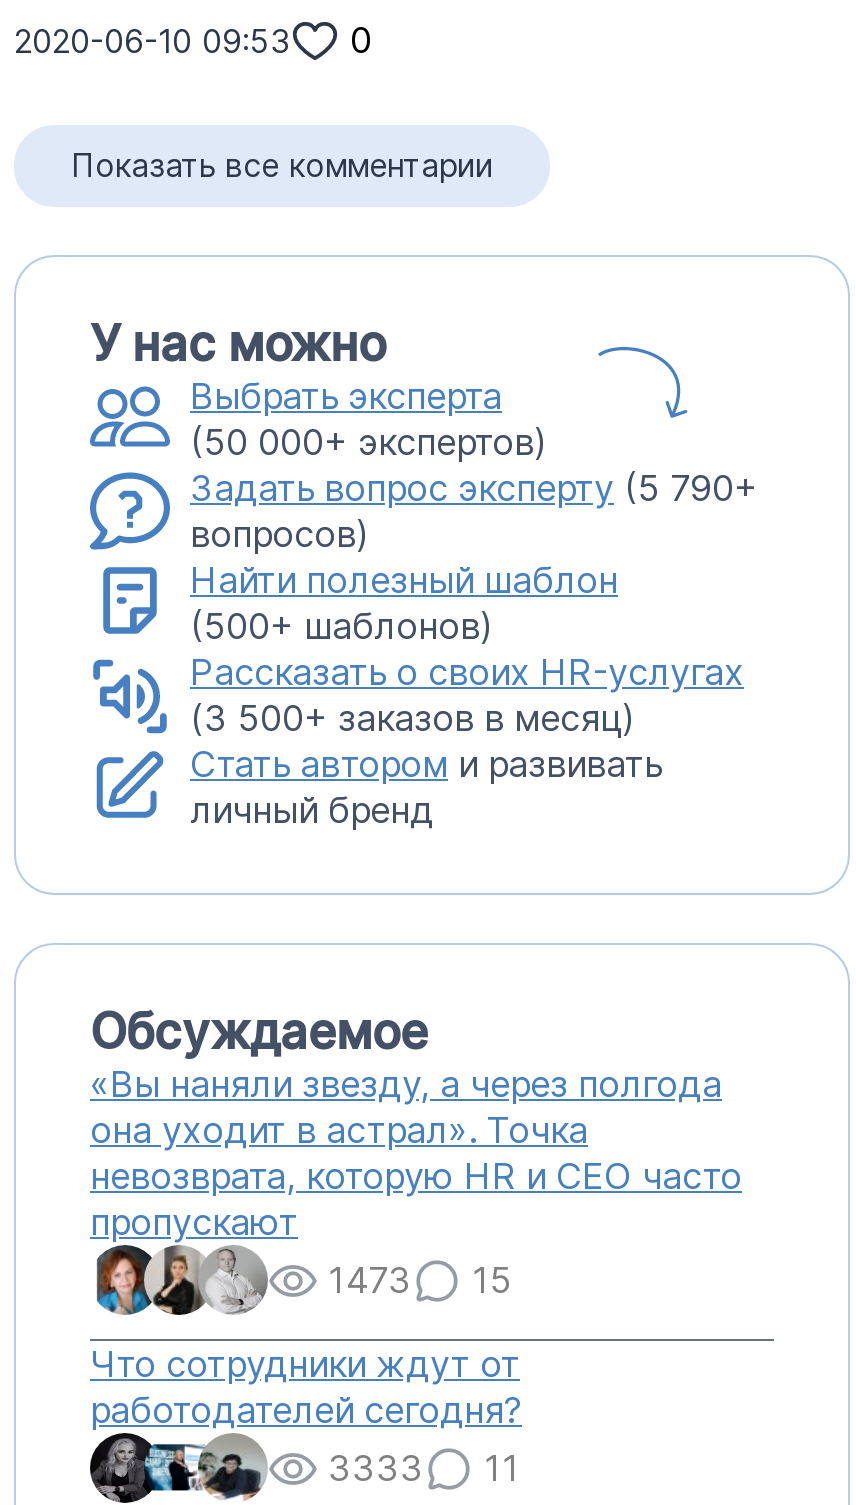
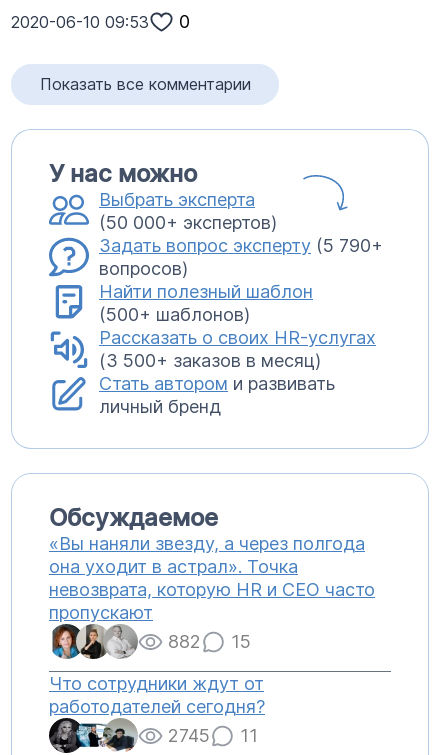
[328,1258,512,1300] 1473 15 -> [168,631,251,652] 882 15
[328,1446,520,1488] 3333 11 -> [168,725,258,746] 2745 11

